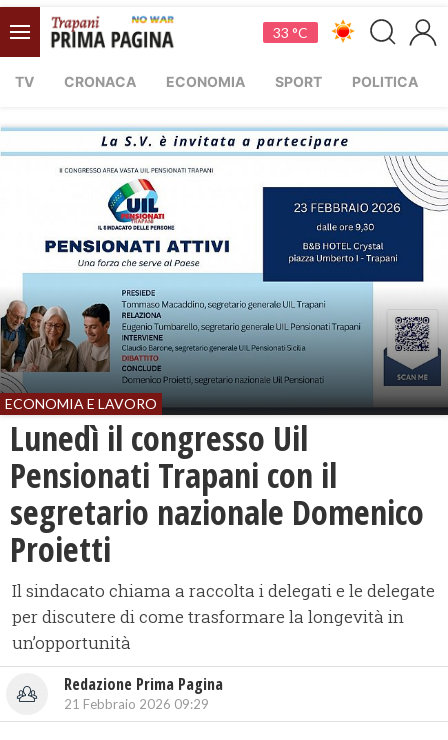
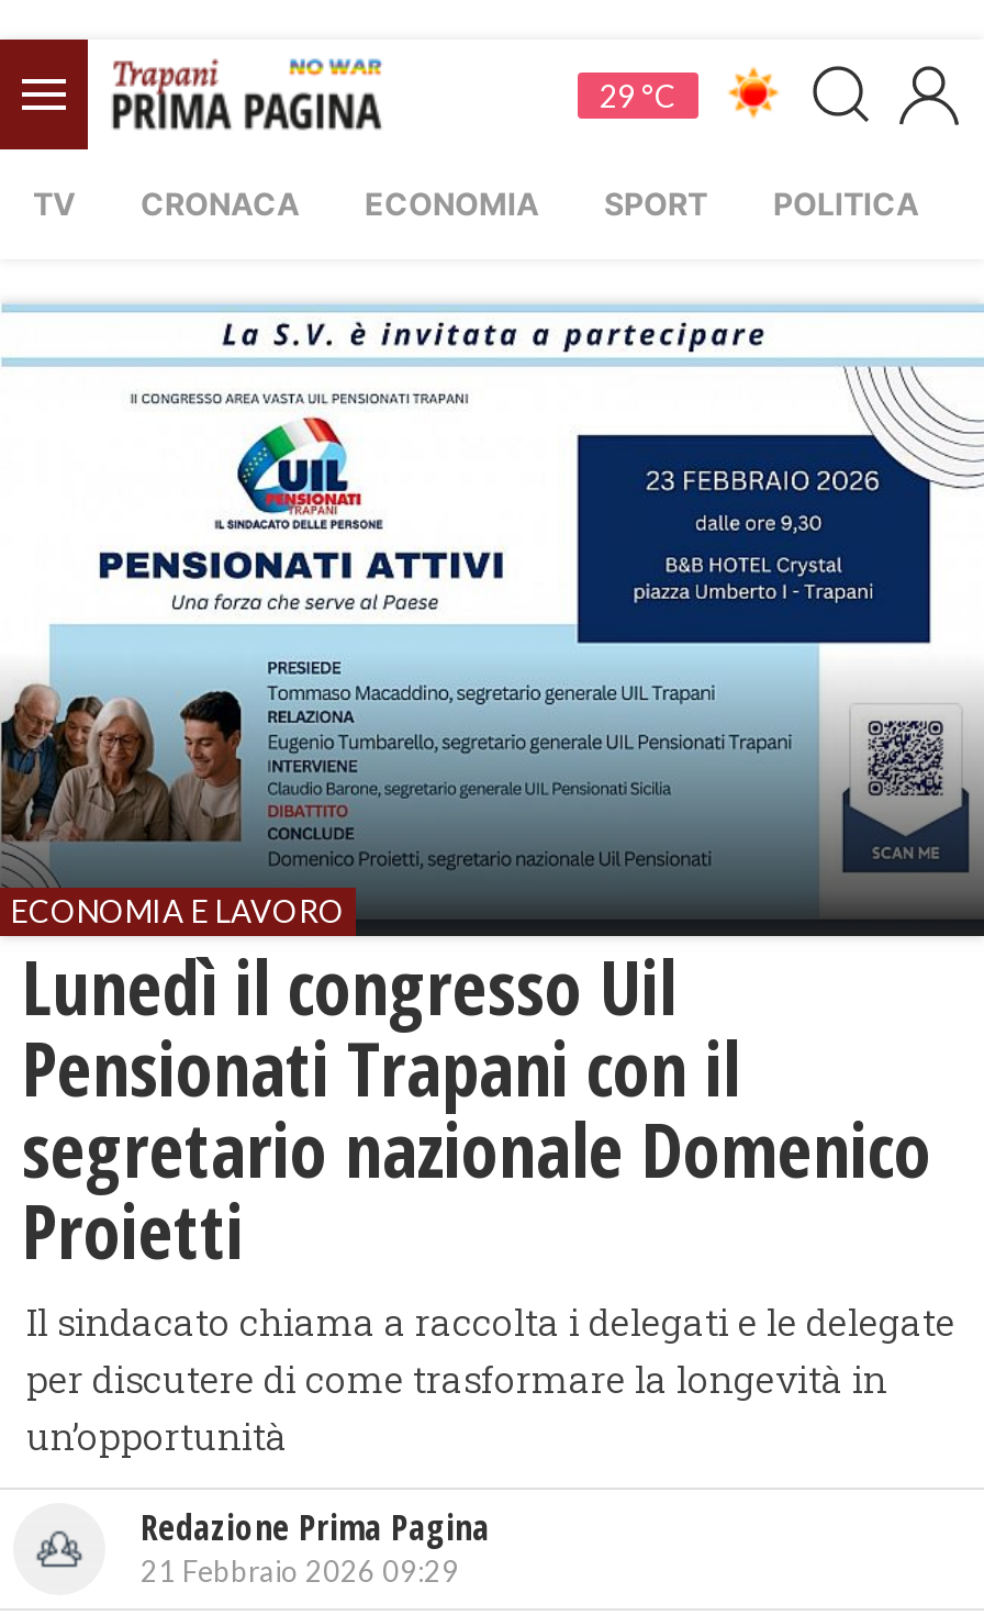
[273,23,308,40] 33 °C -> [600,76,677,113] 29 °C

